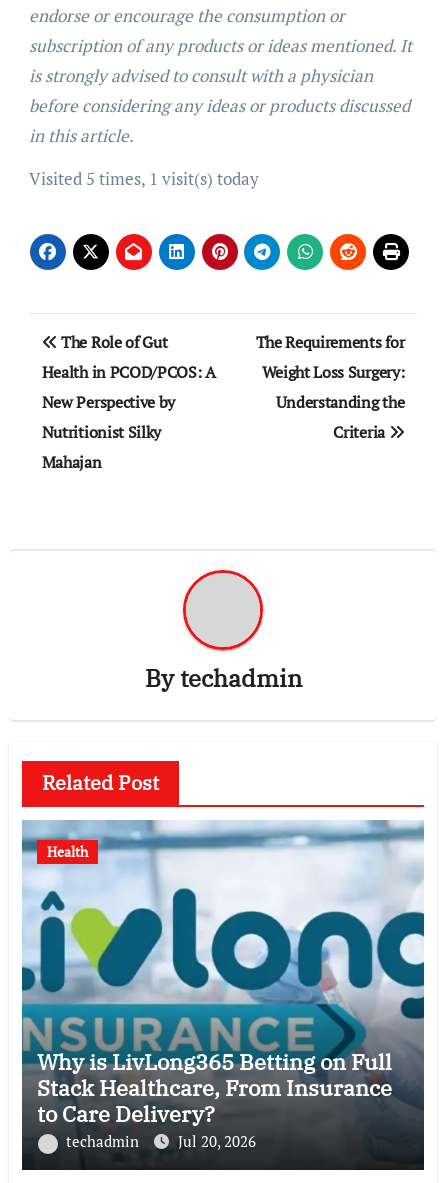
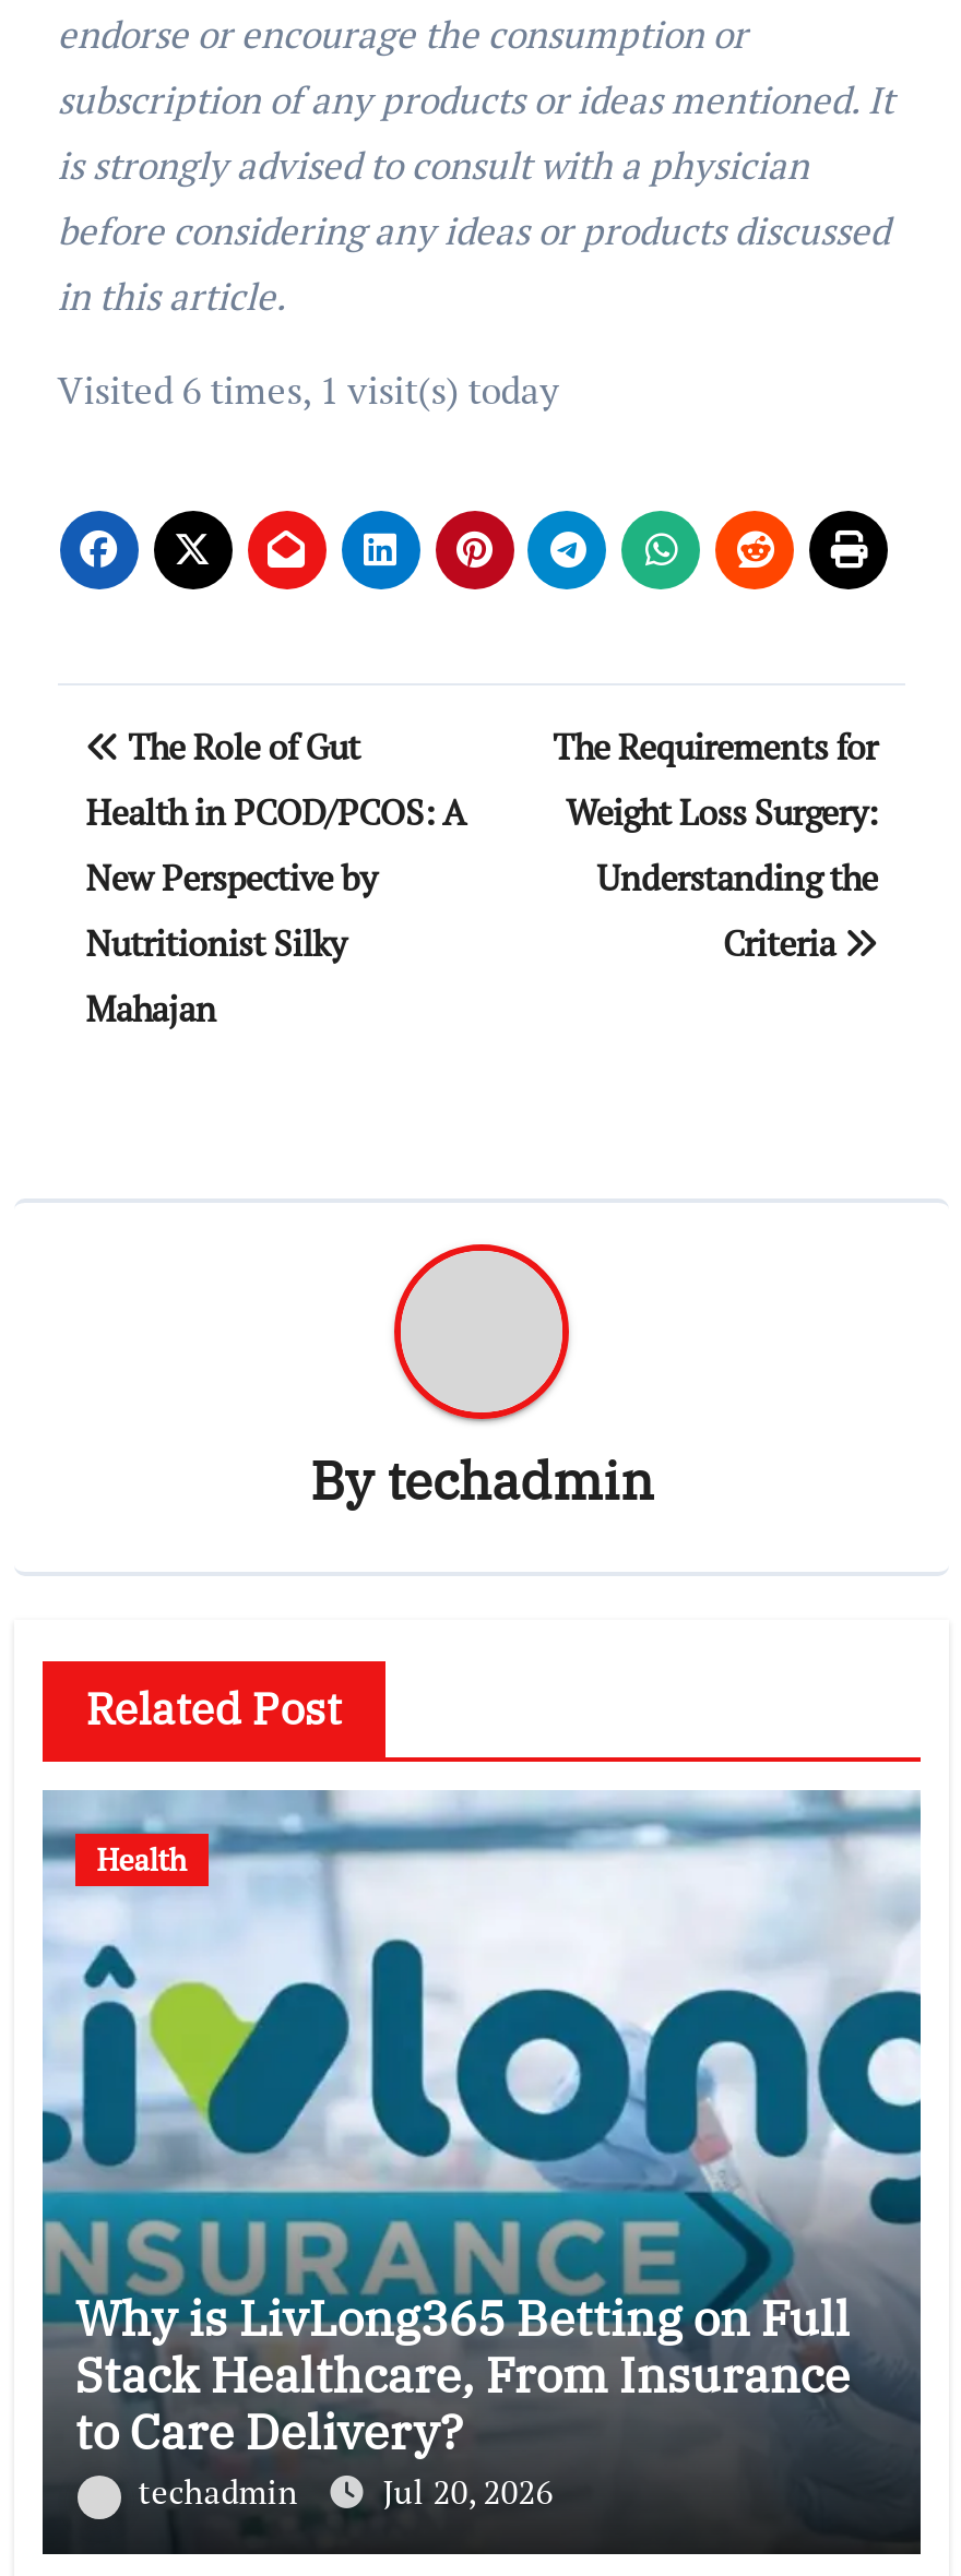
[29,167,259,190] Visited 5 times, 1 visit(s) today -> [57,365,560,415] Visited 6 times, 1 visit(s) today

